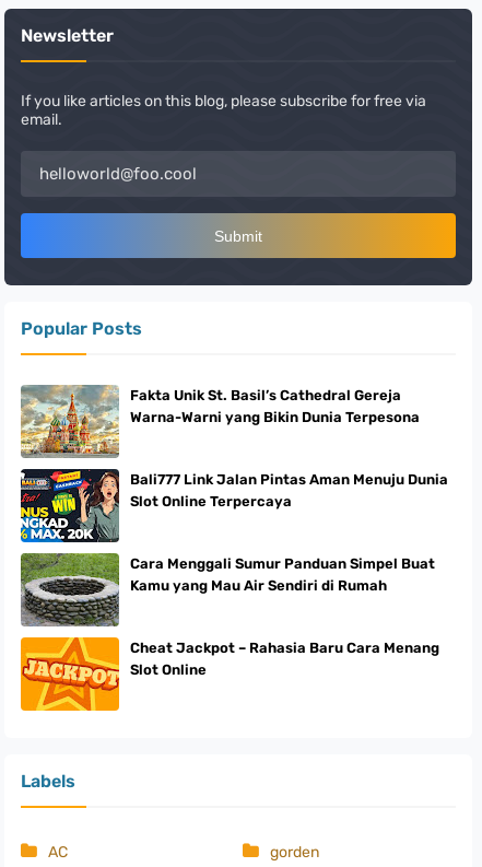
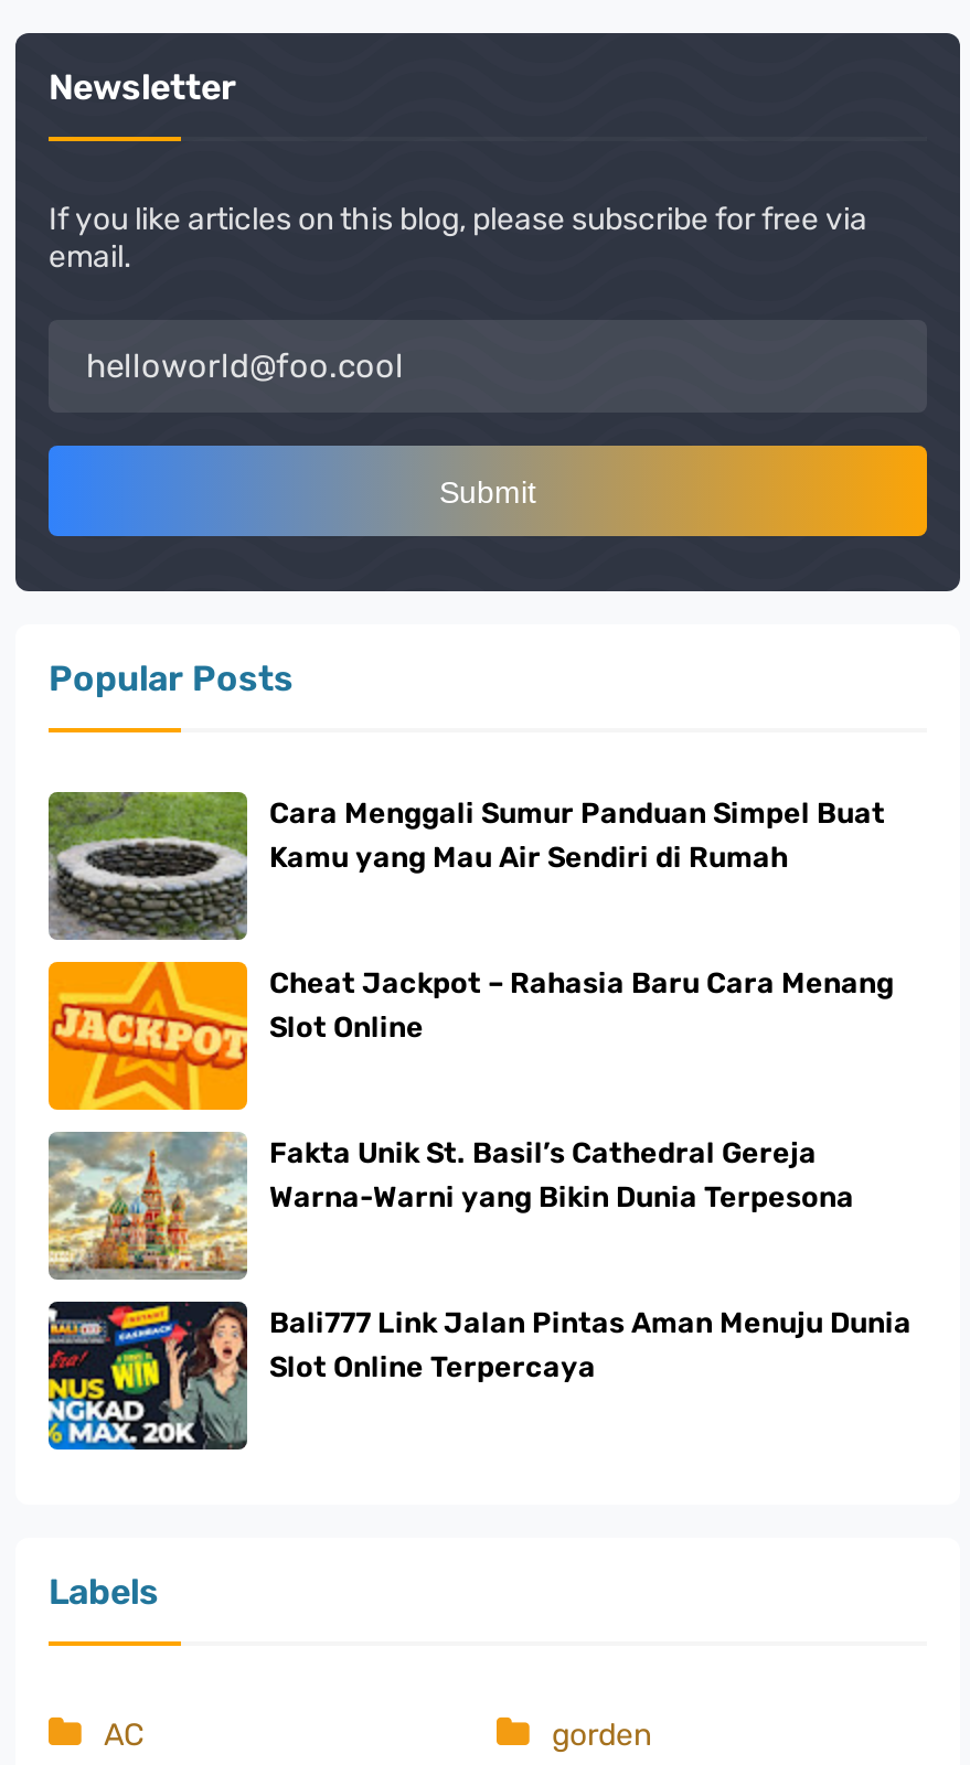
moved [19,387,448,543] -> [44,1137,912,1452]: [image] | Fakta Unik St. Basil’s Cathedral Gereja | Warna-Warni yang Bikin Dunia Terpesona | Bali777 Link Jalan Pintas Aman Menuju Dunia | Slot Online Terpercaya
moved [20,552,435,625] -> [46,790,885,938]: [image] | Cara Menggali Sumur Panduan Simpel Buat | Kamu yang Mau Air Sendiri di Rumah
moved [20,636,439,712] -> [46,960,894,1112]: [image] | Cheat Jackpot – Rahasia Baru Cara Menang | Slot Online

